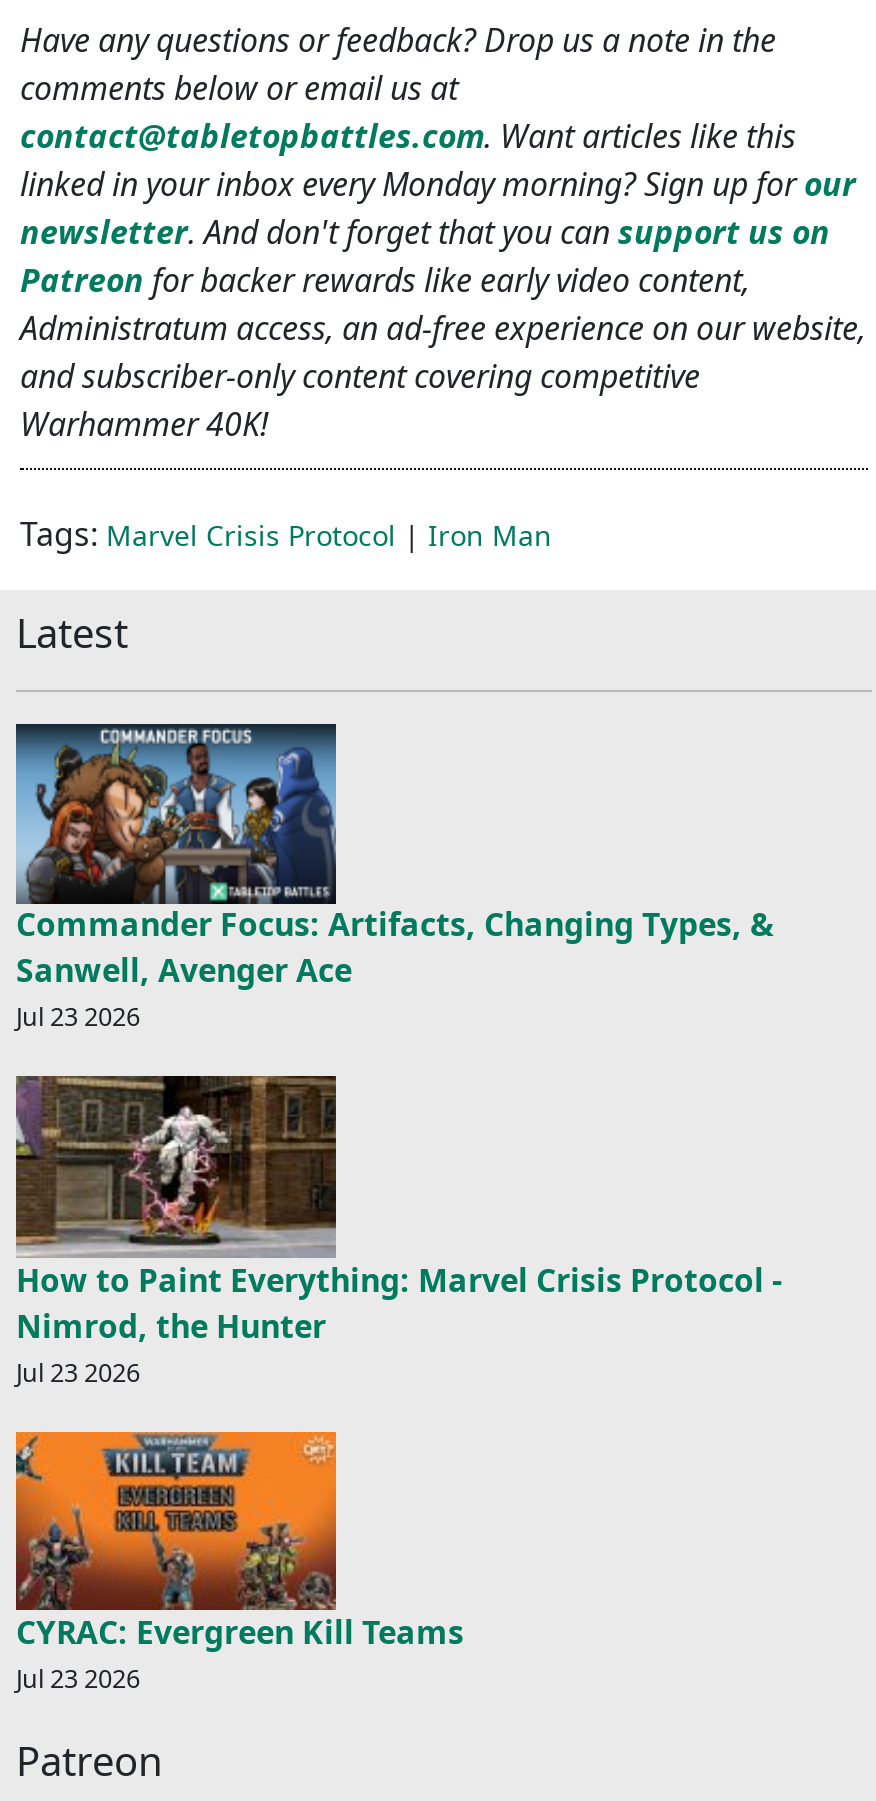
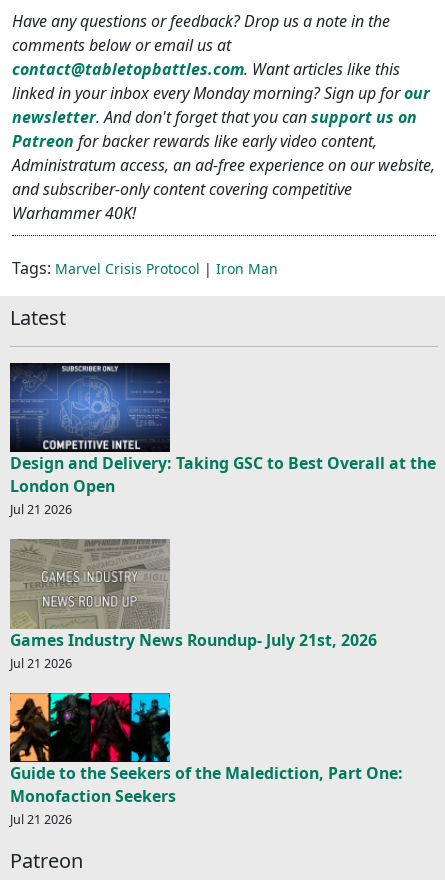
[14,724,774,1034] [image] | Commander Focus: Artifacts, Changing Types, & | Sanwell, Avenger Ace | Jul 23 2026 -> [10,363,436,518] [image] | Design and Delivery: Taking GSC to Best Overall at the | London Open | Jul 21 2026
[16,1076,782,1390] [image] | How to Paint Everything: Marvel Crisis Protocol - | Nimrod, the Hunter | Jul 23 2026 -> [10,539,377,672] [image] | Games Industry News Roundup- July 21st, 2026 | Jul 21 2026
[14,1426,338,1508] [image] -> [9,692,171,755] [image]
[16,1611,464,1697] CYRAC: Evergreen Kill Teams | Jul 23 2026 -> [10,762,403,828] Guide to the Seekers of the Malediction, Part One: | Monofaction Seekers | Jul 21 2026

